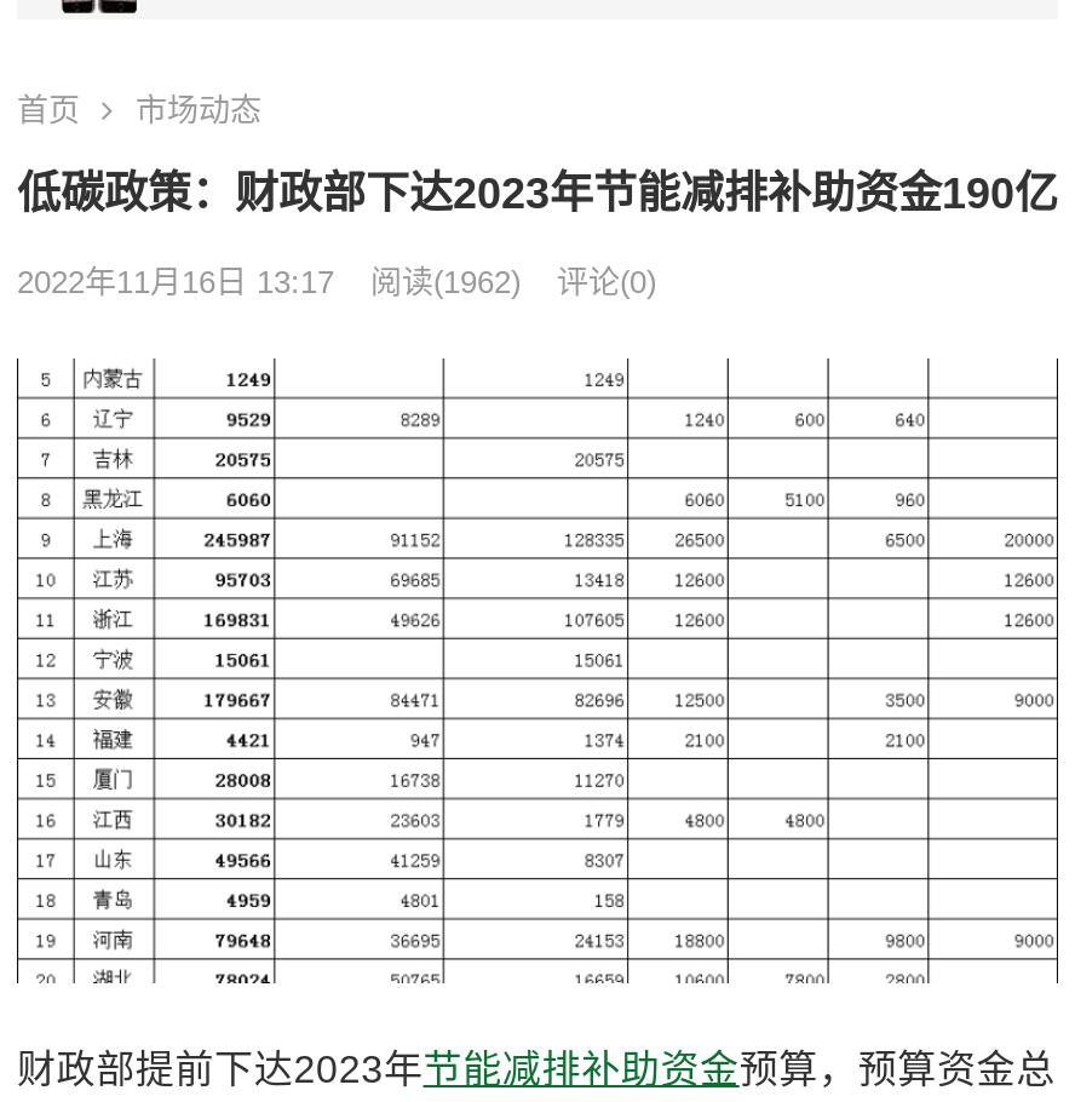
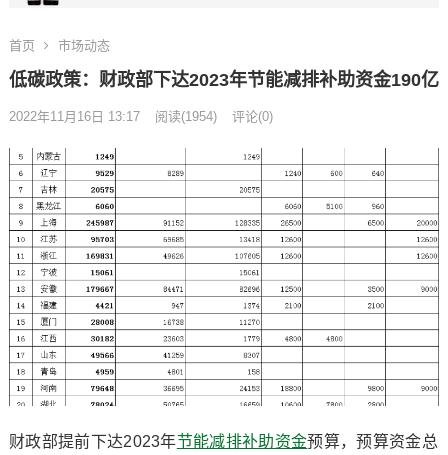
[17,263,656,299] 2022年11月16日 13:17 阅读(1962) 评论(0) -> [9,109,273,124] 2022年11月16日 13:17 阅读(1954) 评论(0)

